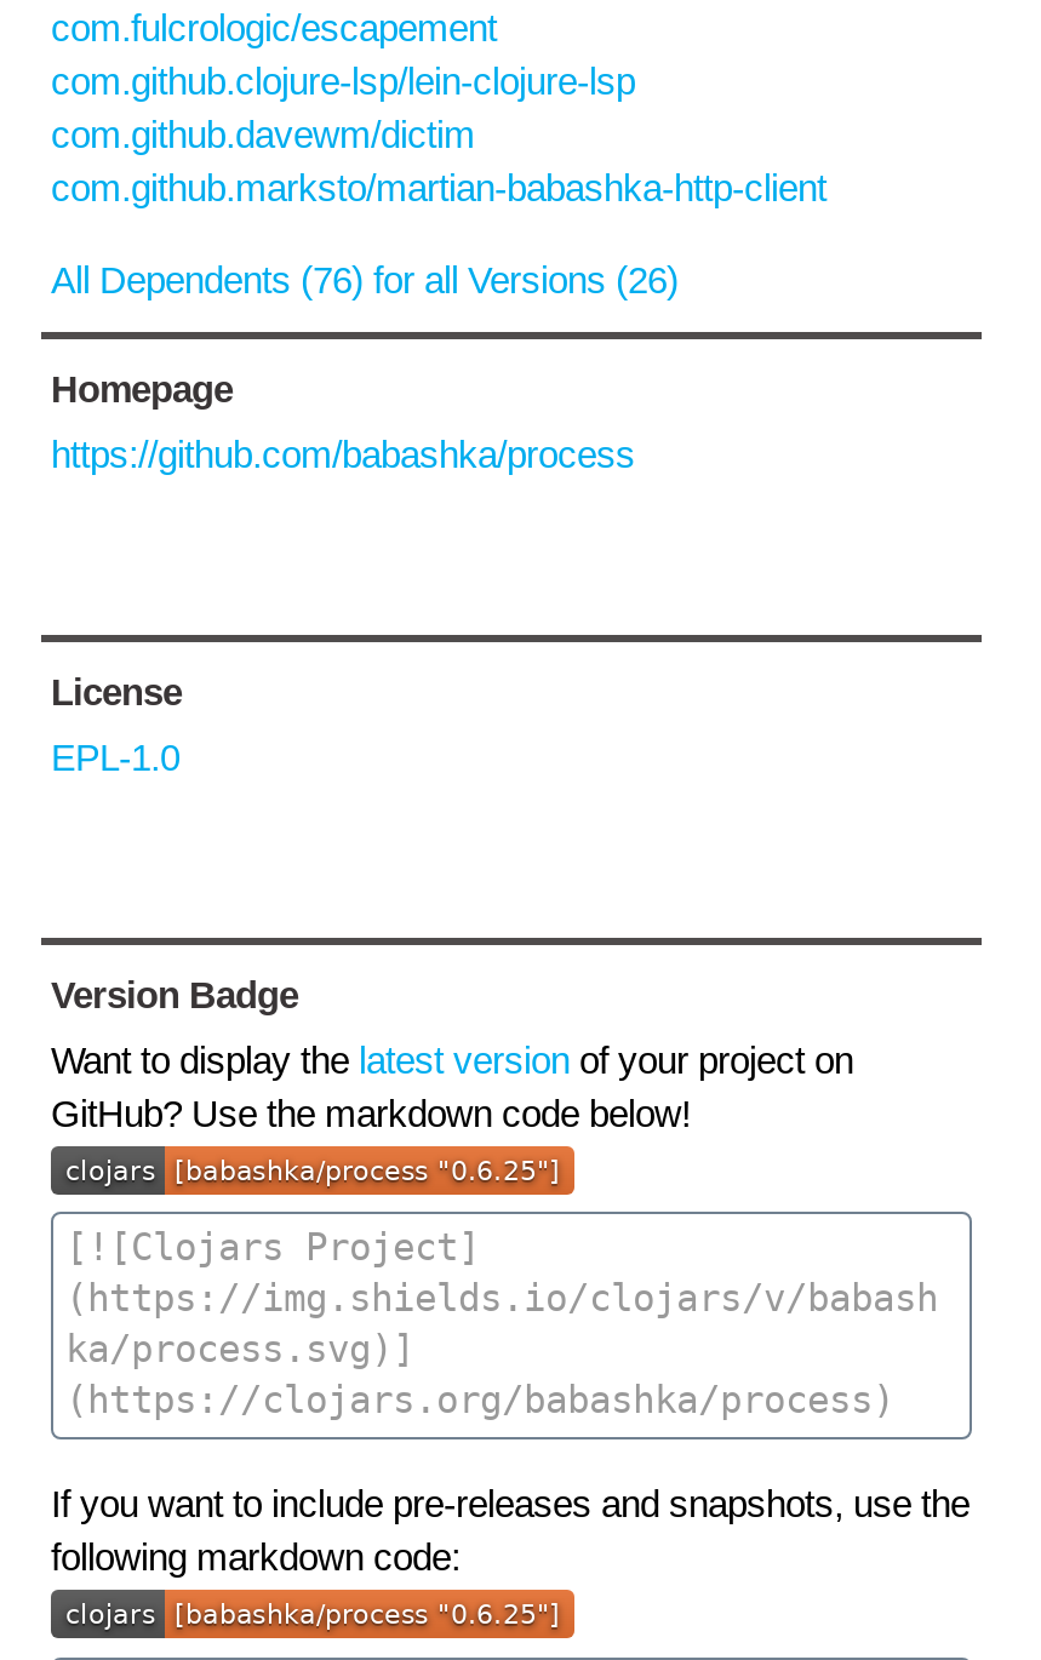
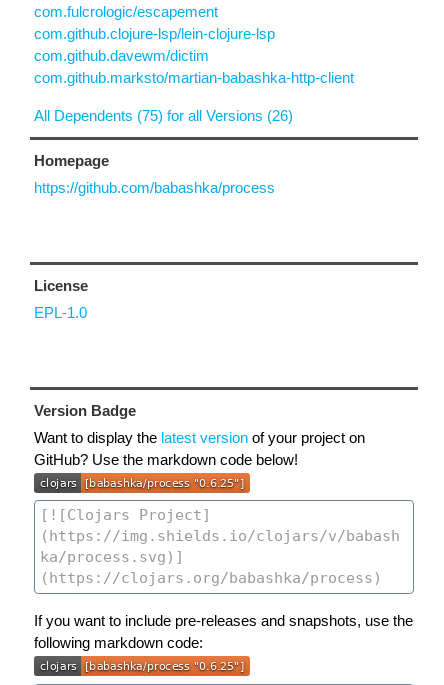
[51,259,679,300] All Dependents (76) for all Versions (26) -> [34,107,293,124] All Dependents (75) for all Versions (26)

